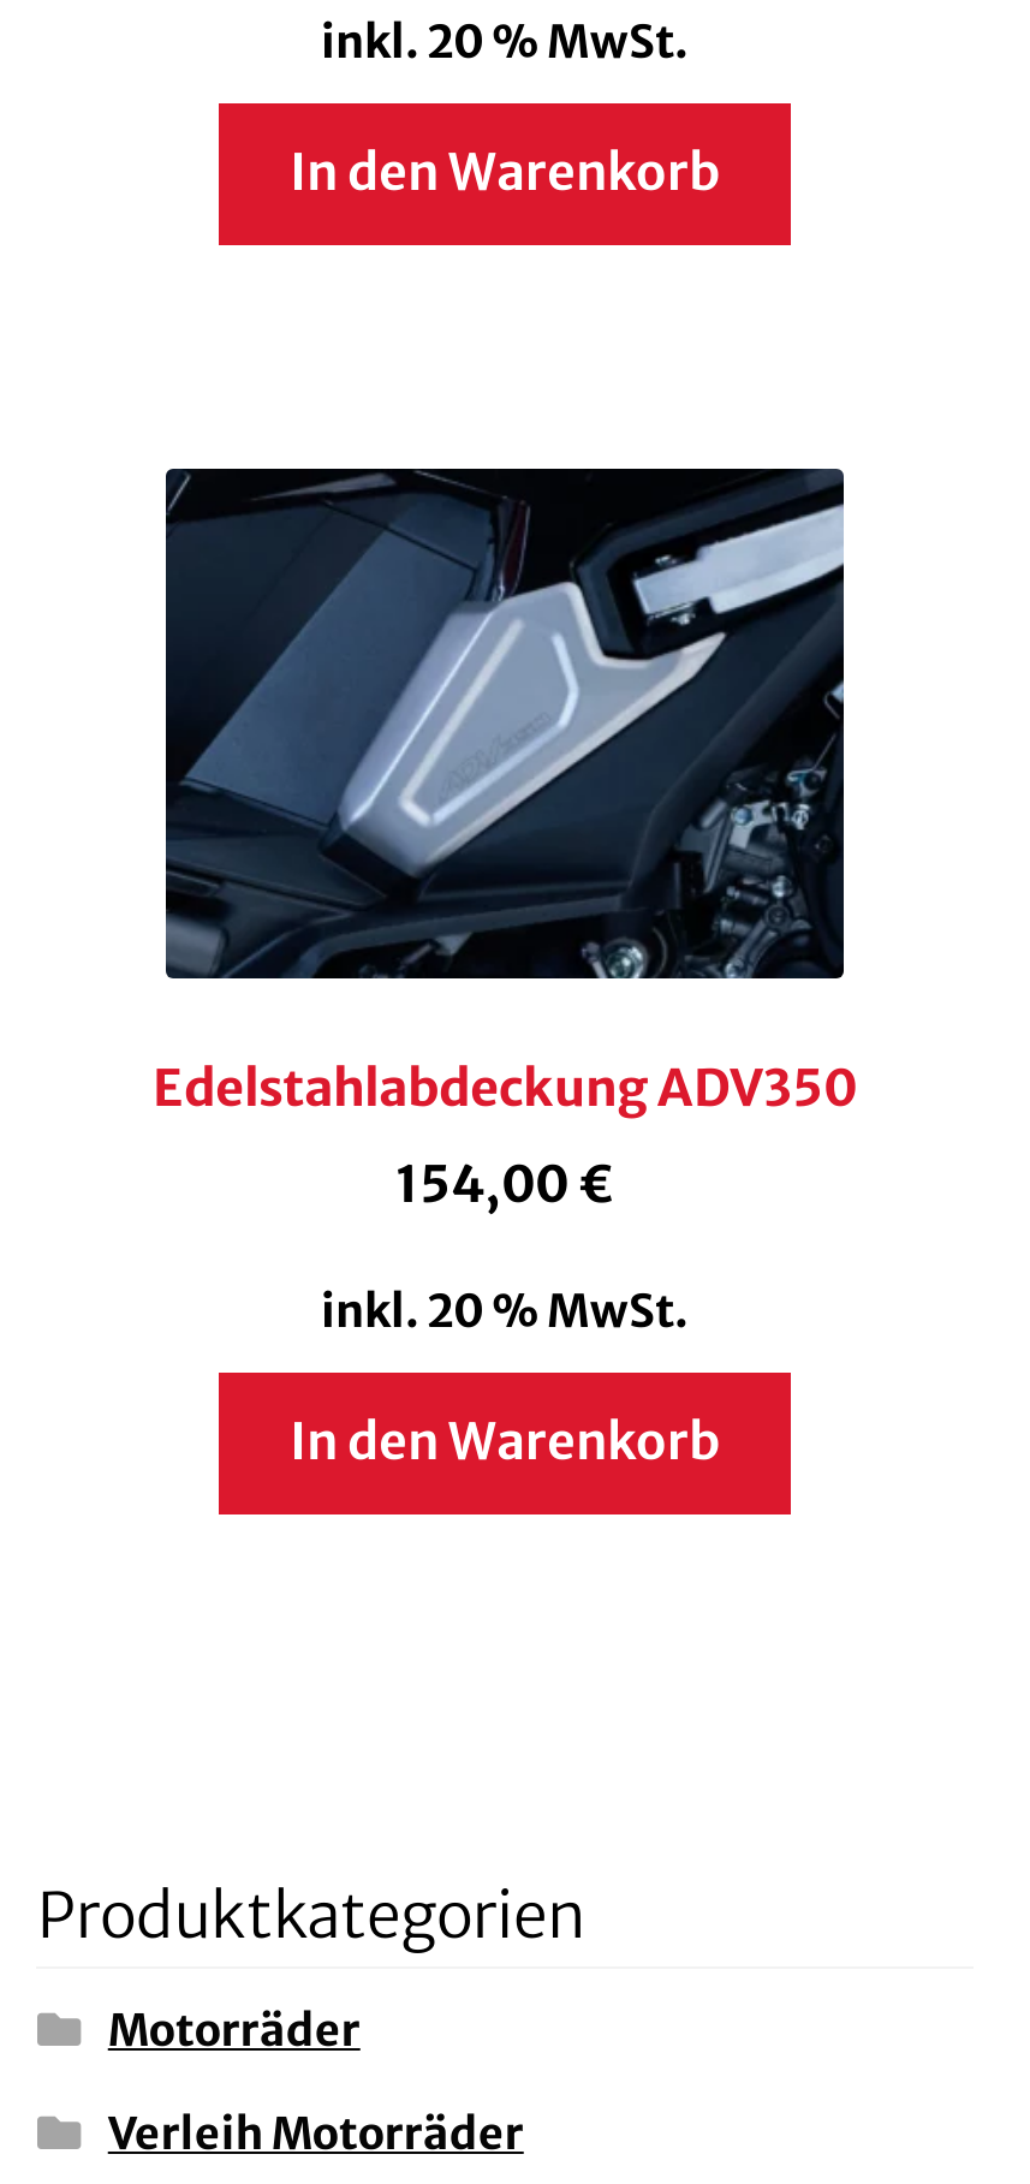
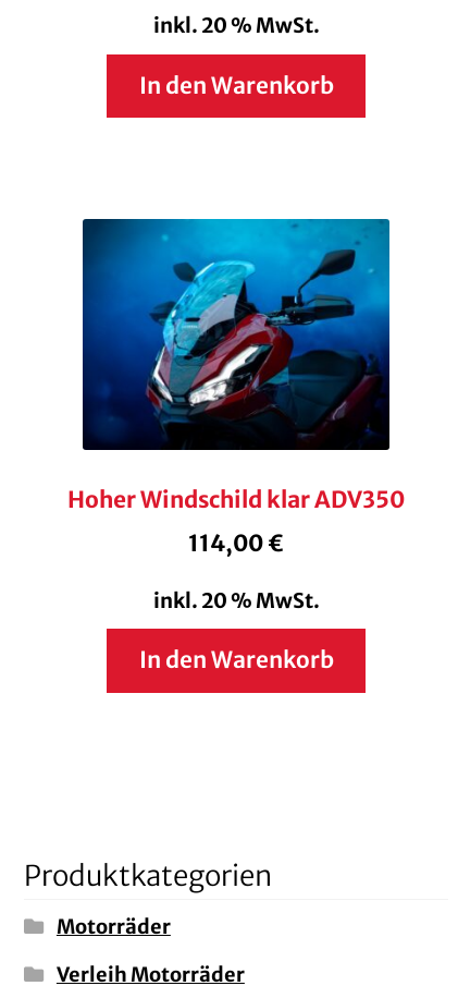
[153,465,857,1119] [image] | Edelstahlabdeckung ADV350 -> [67,218,405,514] [image] | Hoher Windschild klar ADV350
[395,1153,614,1216] 154,00 € -> [188,530,284,558] 114,00 €

